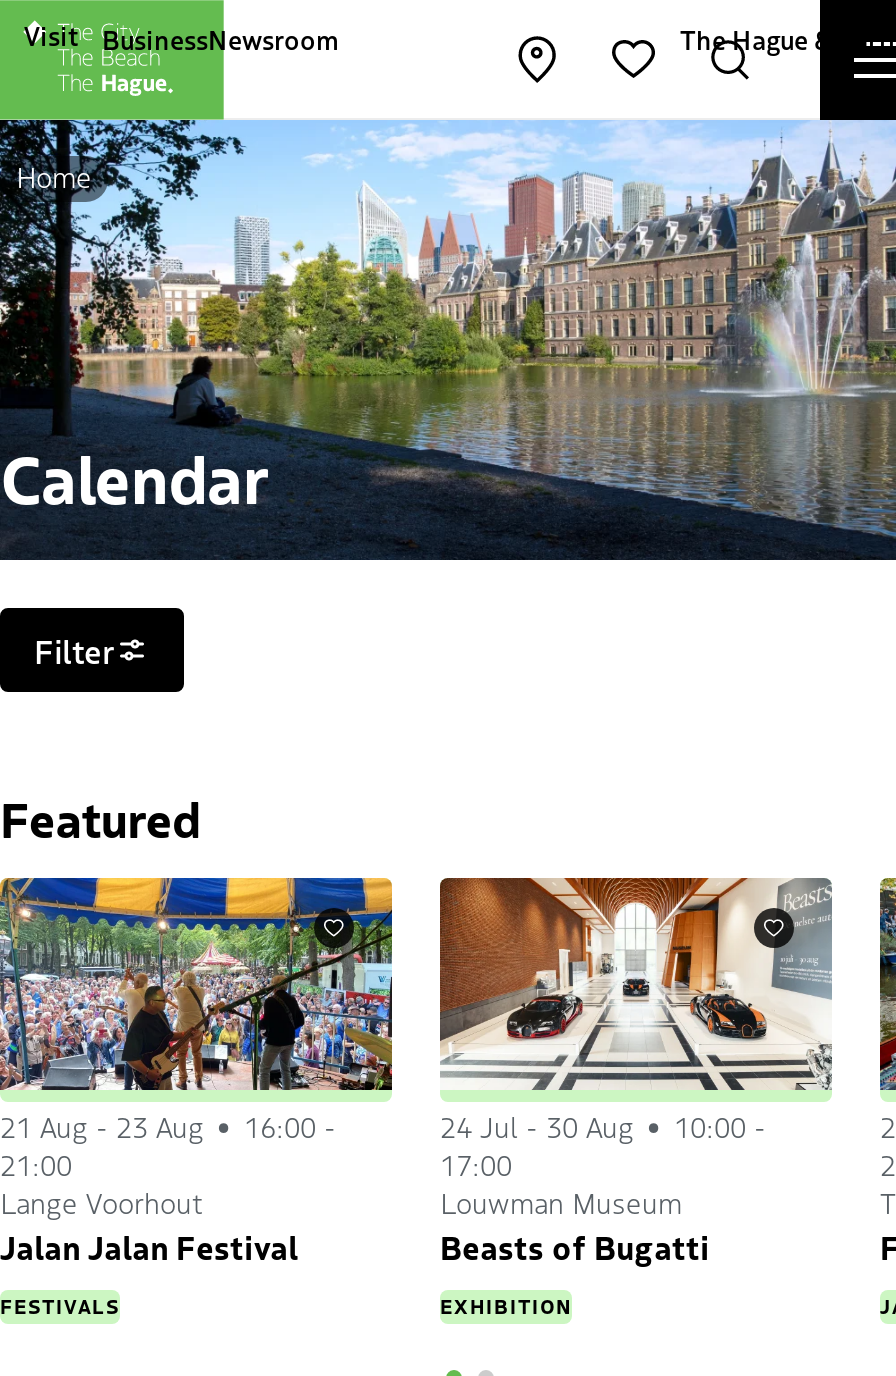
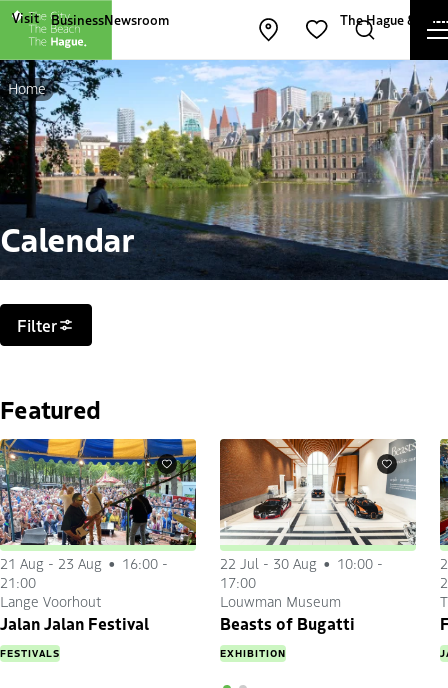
[440,1106,766,1146] 24 Jul - 30 Aug 10:00 - -> [220,553,383,573] 22 Jul - 30 Aug 10:00 -

